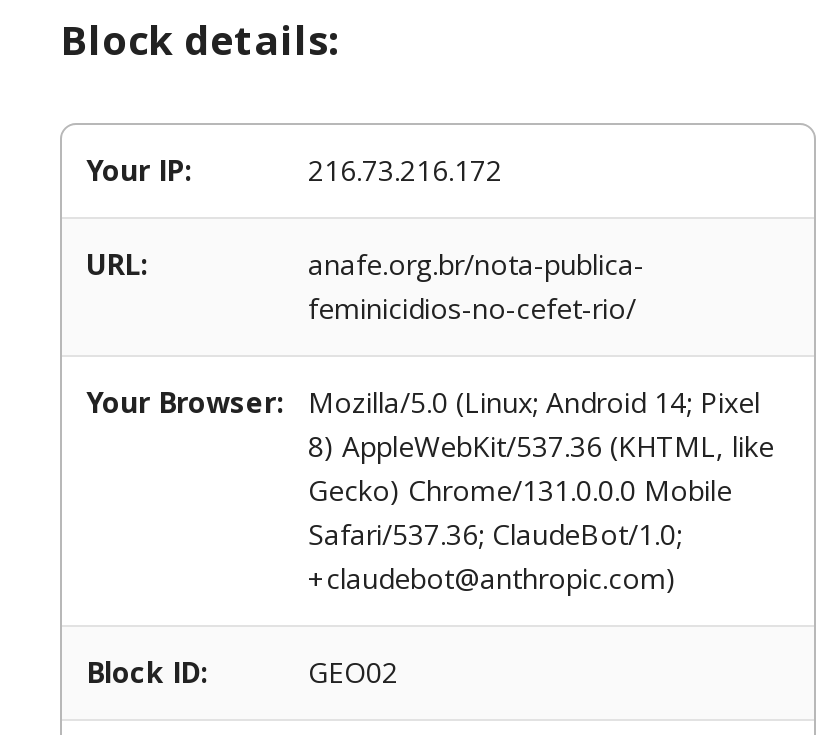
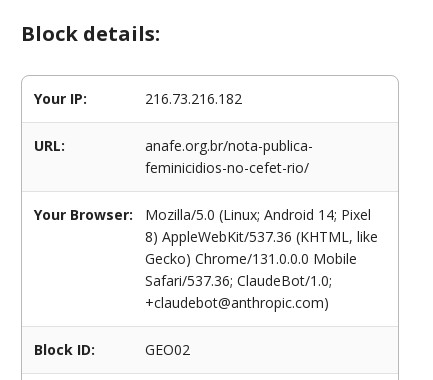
[308,151,502,189] 216.73.216.172 -> [145,89,242,108] 216.73.216.182

